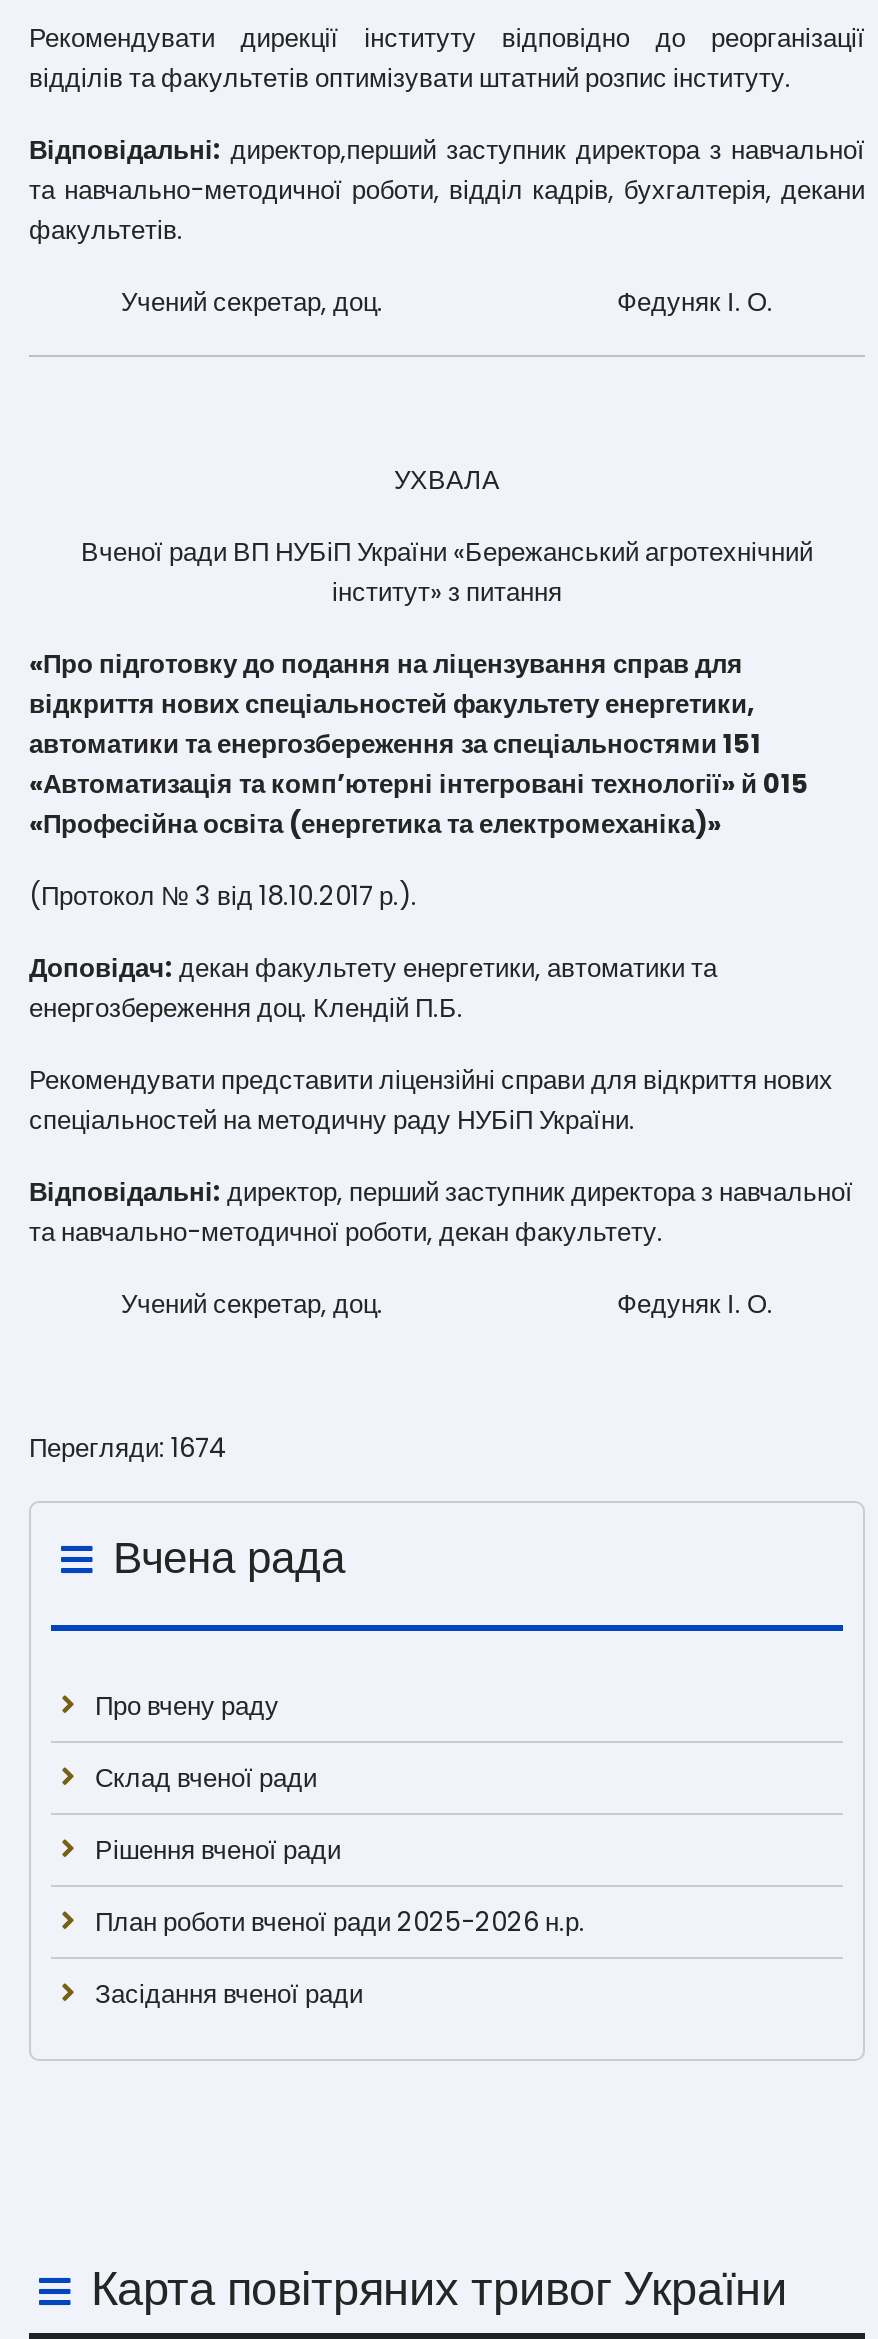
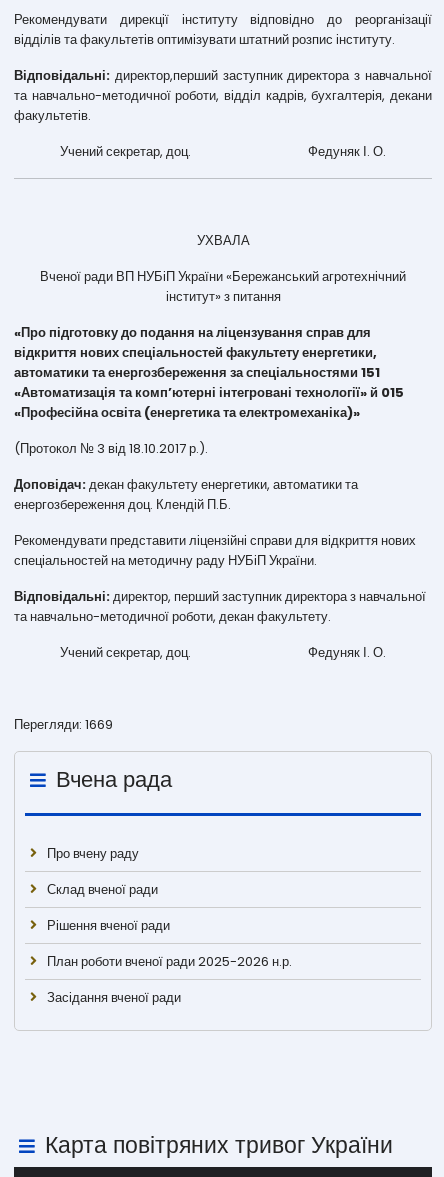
[29,1429,227,1467] Перегляди: 1674 -> [14,715,113,734] Перегляди: 1669

